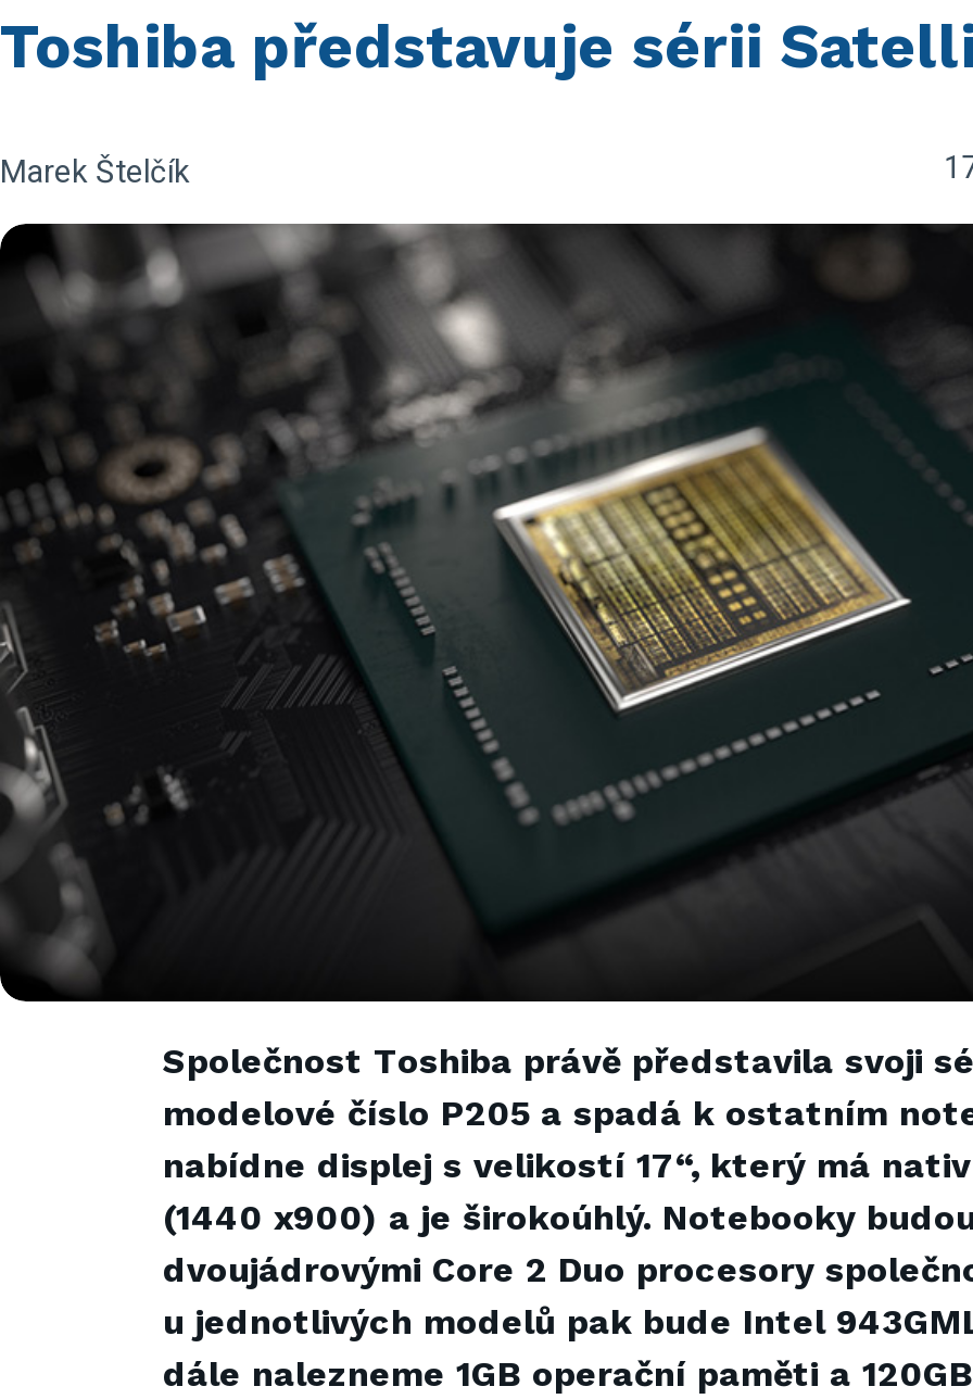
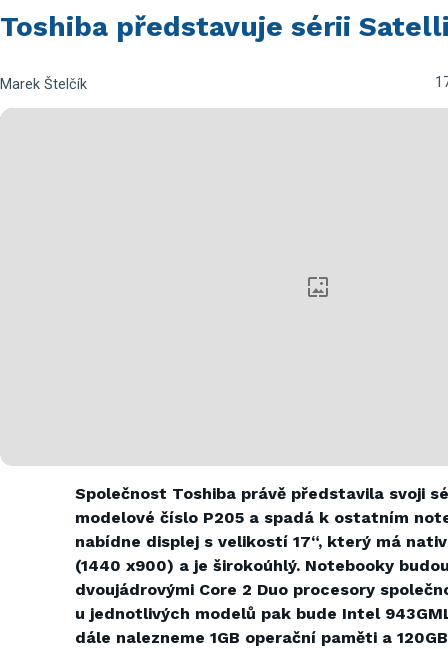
[7,222,966,1004] [image] -> none

